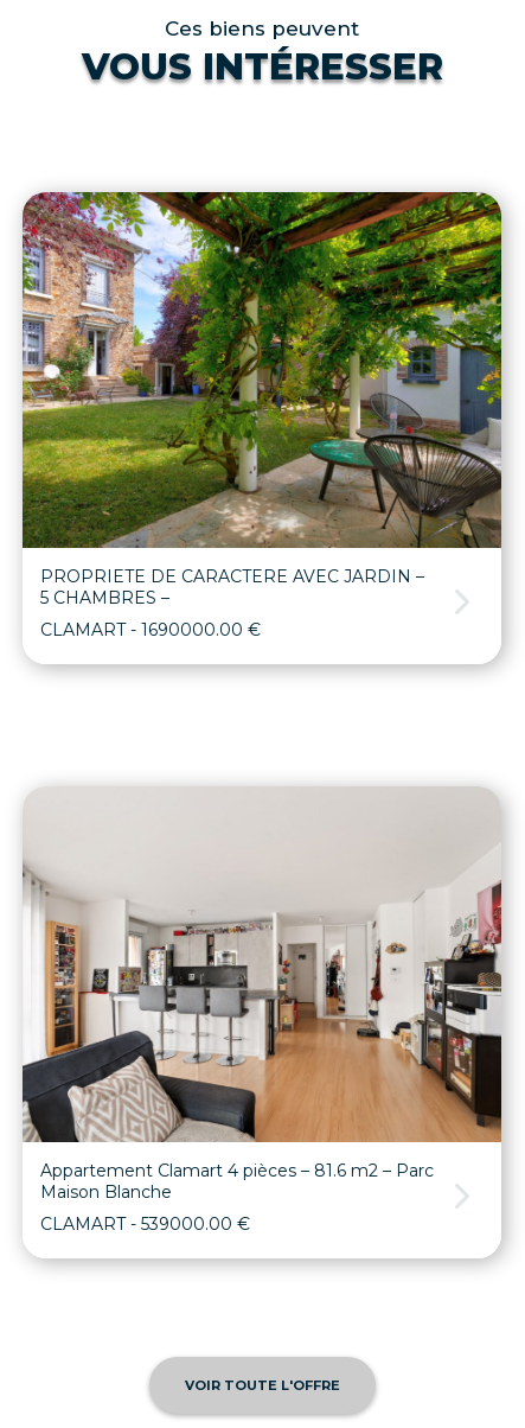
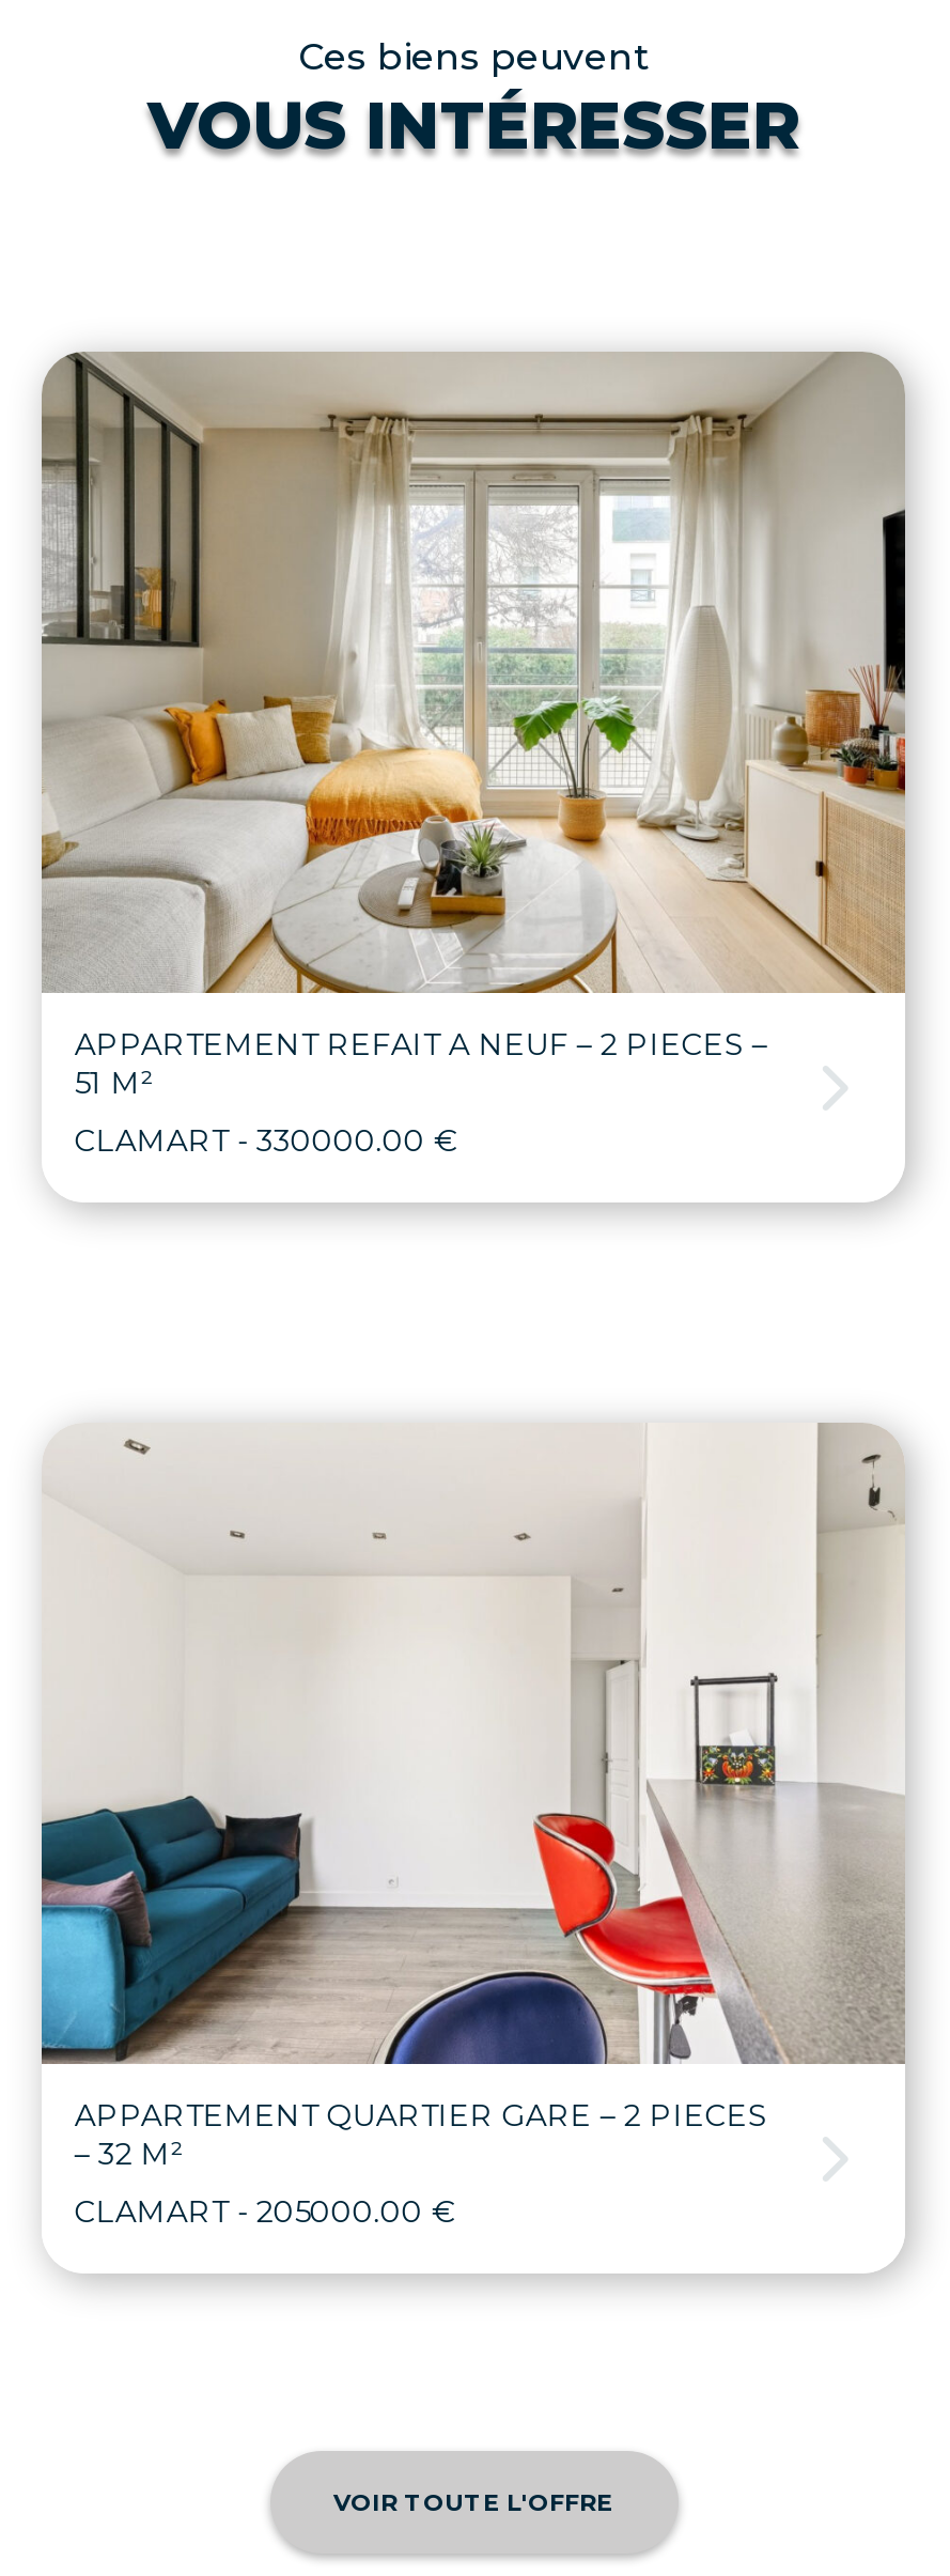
[21,191,502,608] [image] | PROPRIETE DE CARACTERE AVEC JARDIN – | 5 CHAMBRES – -> [42,352,907,1102] [image] | APPARTEMENT REFAIT A NEUF – 2 PIECES – | 51 M²
[41,619,261,640] CLAMART - 1690000.00 € -> [75,1121,457,1160] CLAMART - 330000.00 €
[21,789,502,1203] [image] | Appartement Clamart 4 pièces – 81.6 m2 – Parc | Maison Blanche -> [40,1425,905,2173] [image] | APPARTEMENT QUARTIER GARE – 2 PIECES | – 32 M²
[41,1213,251,1235] CLAMART - 539000.00 € -> [75,2192,455,2231] CLAMART - 205000.00 €

